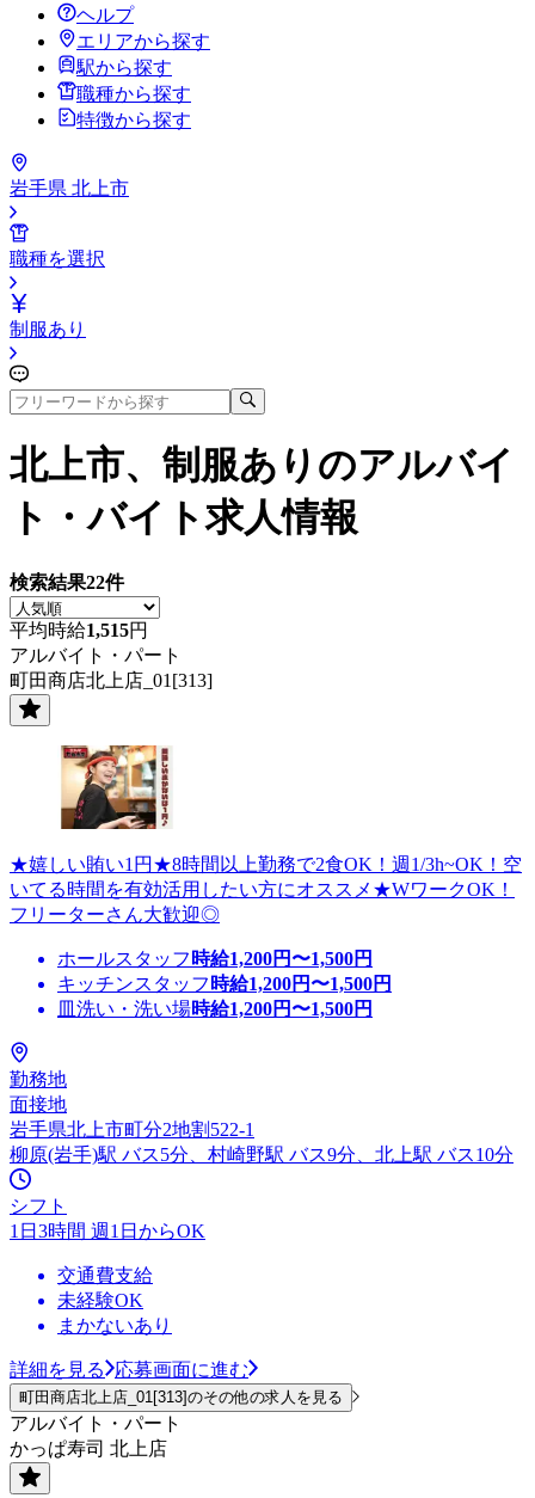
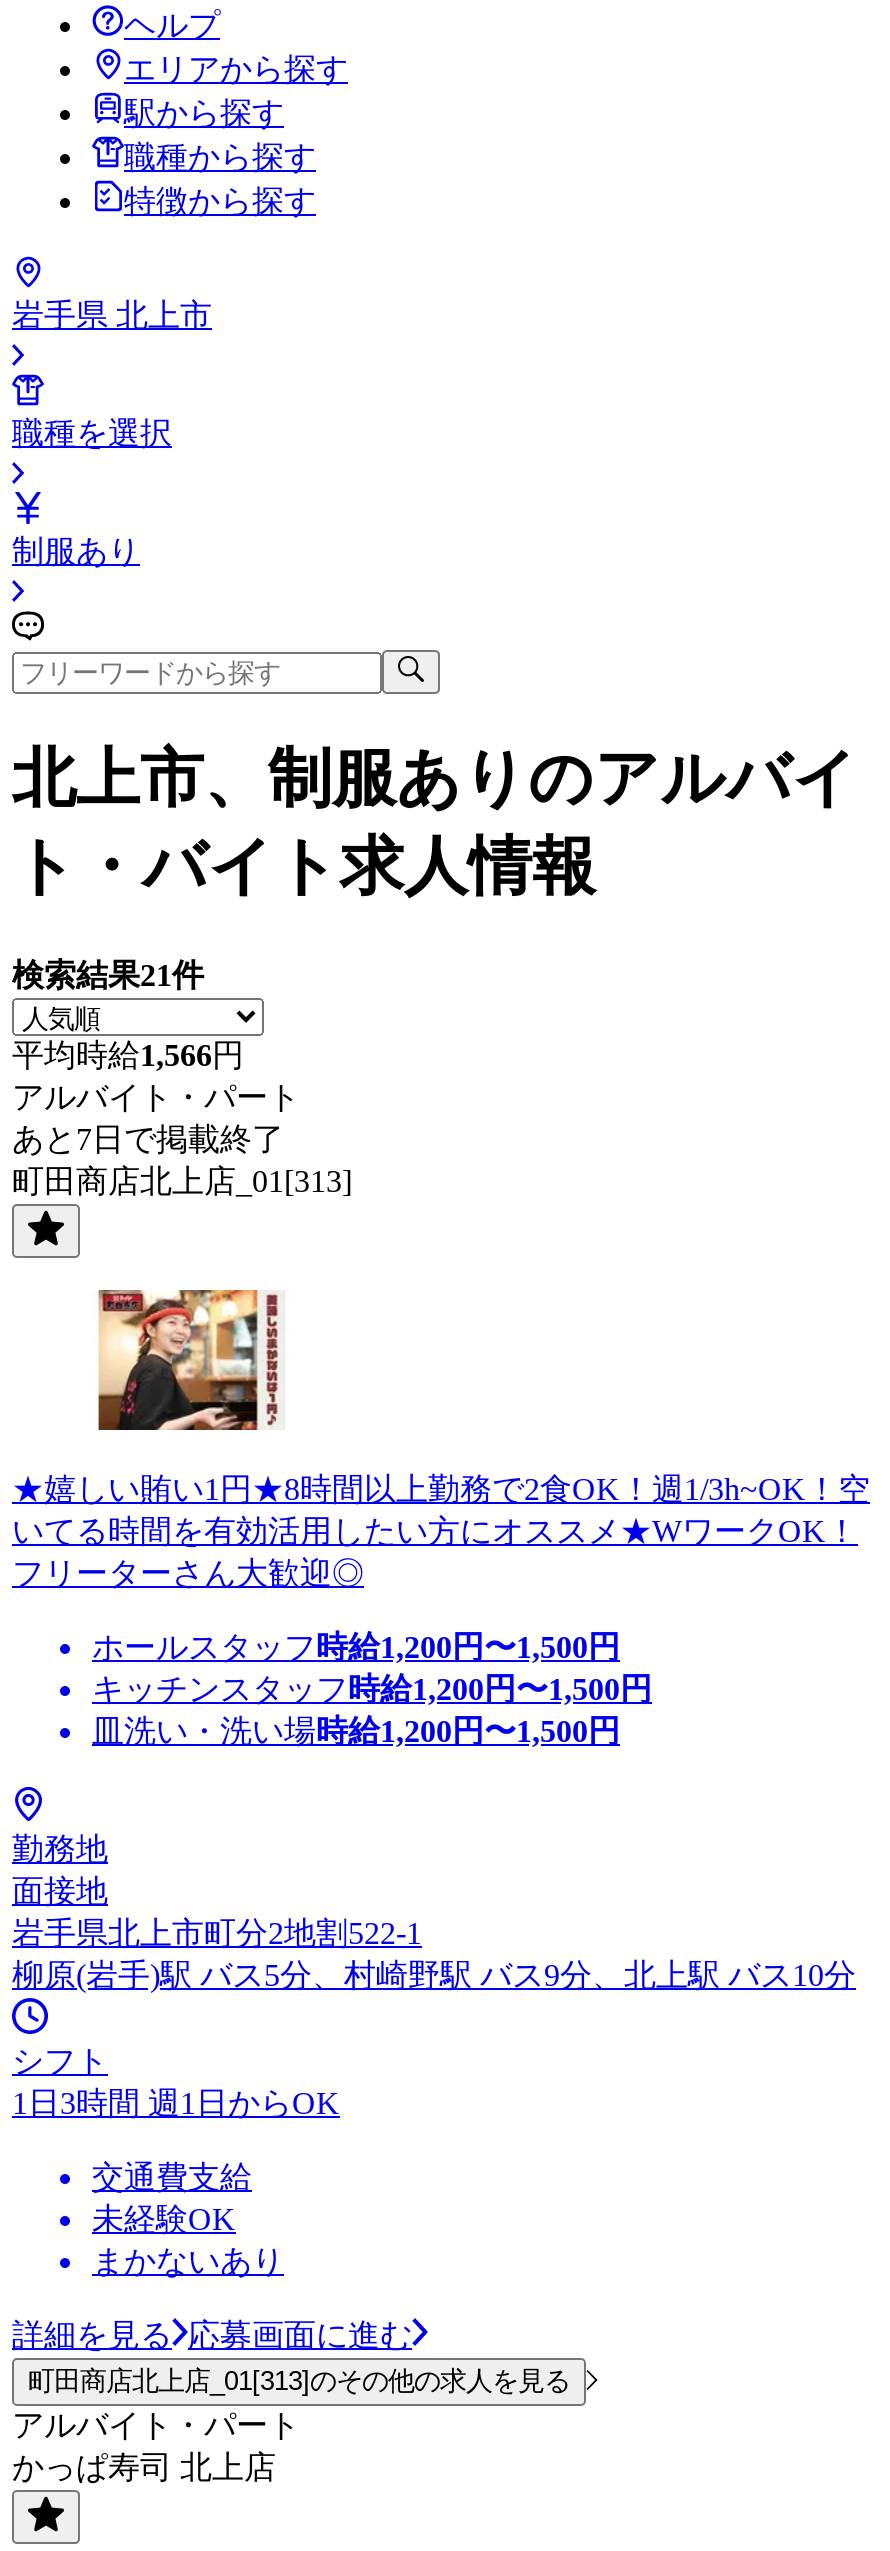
[10,572,124,592] 検索結果22件 -> [12,958,204,992] 検索結果21件
[10,620,148,640] 平均時給1,515円 -> [12,1038,244,1072] 平均時給1,566円
none -> [12,1122,284,1156] あと7日で掲載終了

